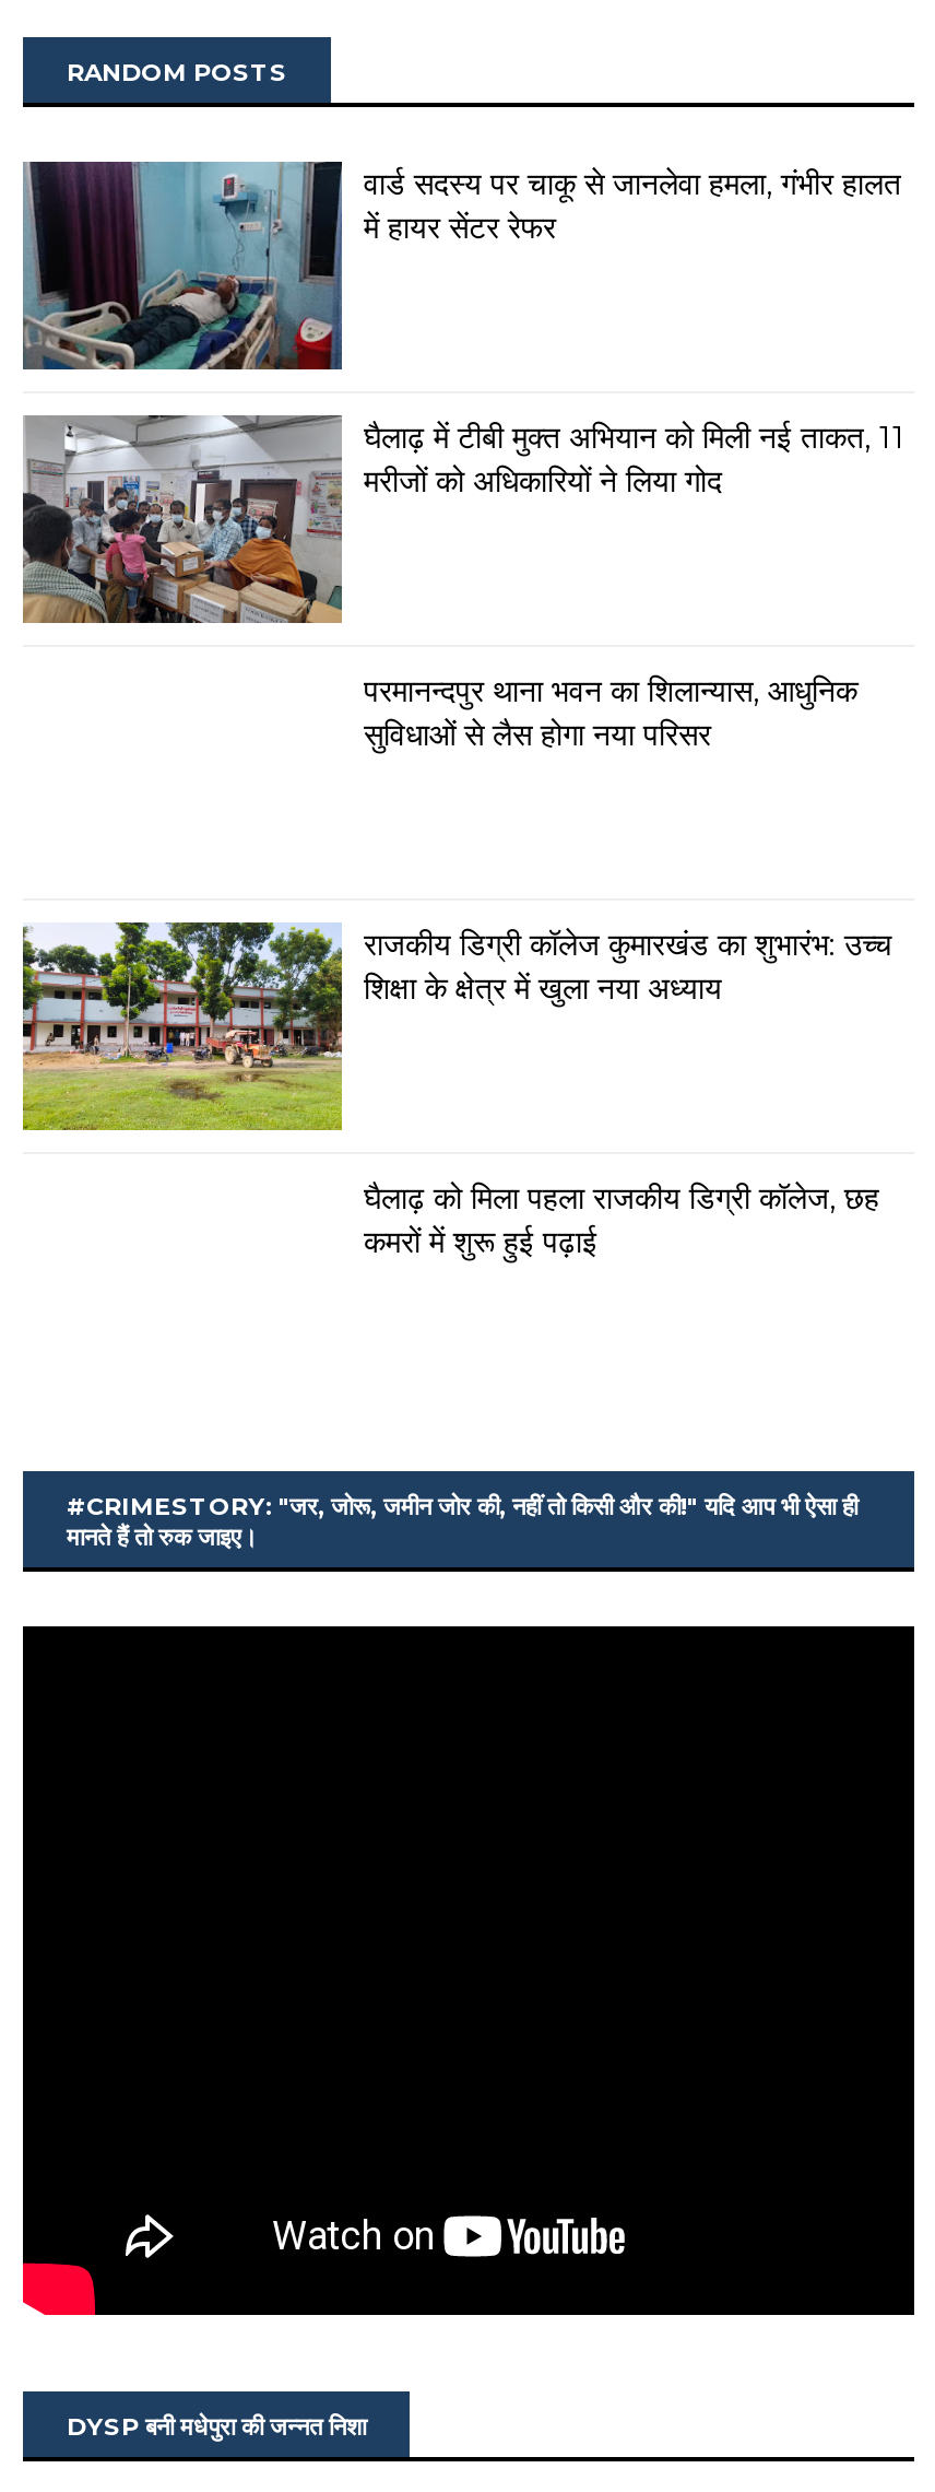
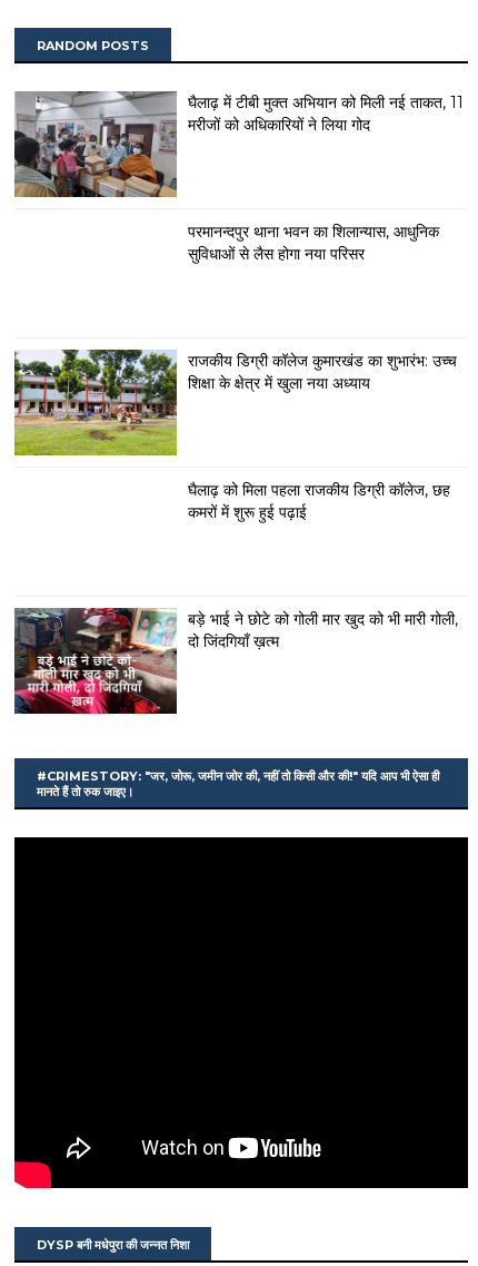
[23,160,901,372] [image] | वार्ड सदस्य पर चाकू से जानलेवा हमला, गंभीर हालत | में हायर सेंटर रेफर -> none
moved [19,411,906,1262] -> [12,89,464,522]: [image] | घैलाढ़ में टीबी मुक्त अभियान को मिली नई ताकत, 11 | मरीजों को अधिकारियों ने लिया गोद | ... | घैलाढ़ को मिला पहला राजकीय डिग्री कॉलेज, छह | कमरों में शुरू हुई पढ़ाई
none -> [13,607,458,715] [image] | बड़े भाई ने छोटे को गोली मार खुद को भी मारी गोली, | दो जिंदगियाँ ख़त्म

